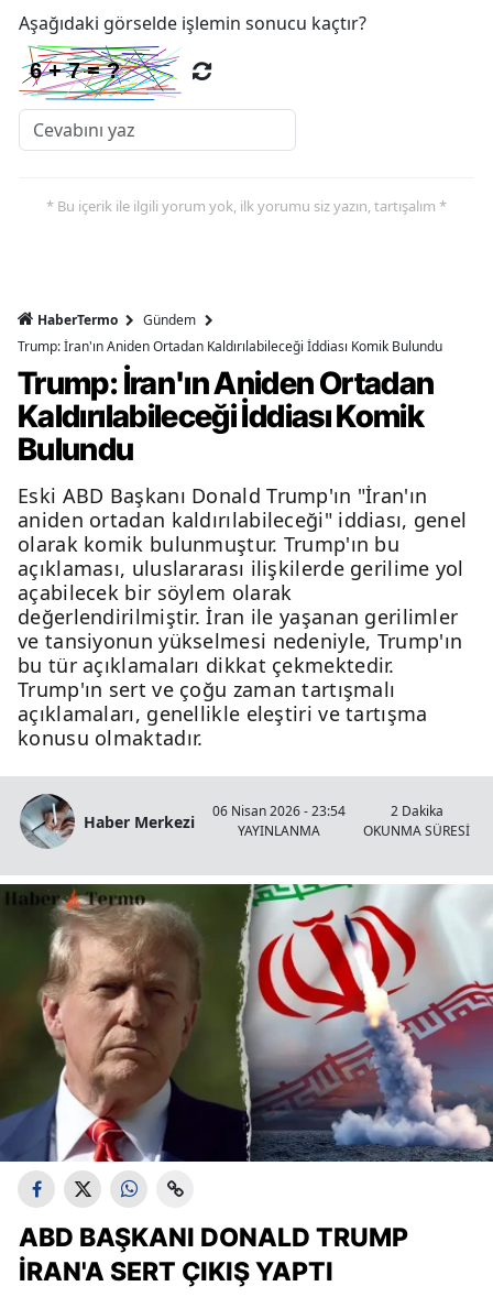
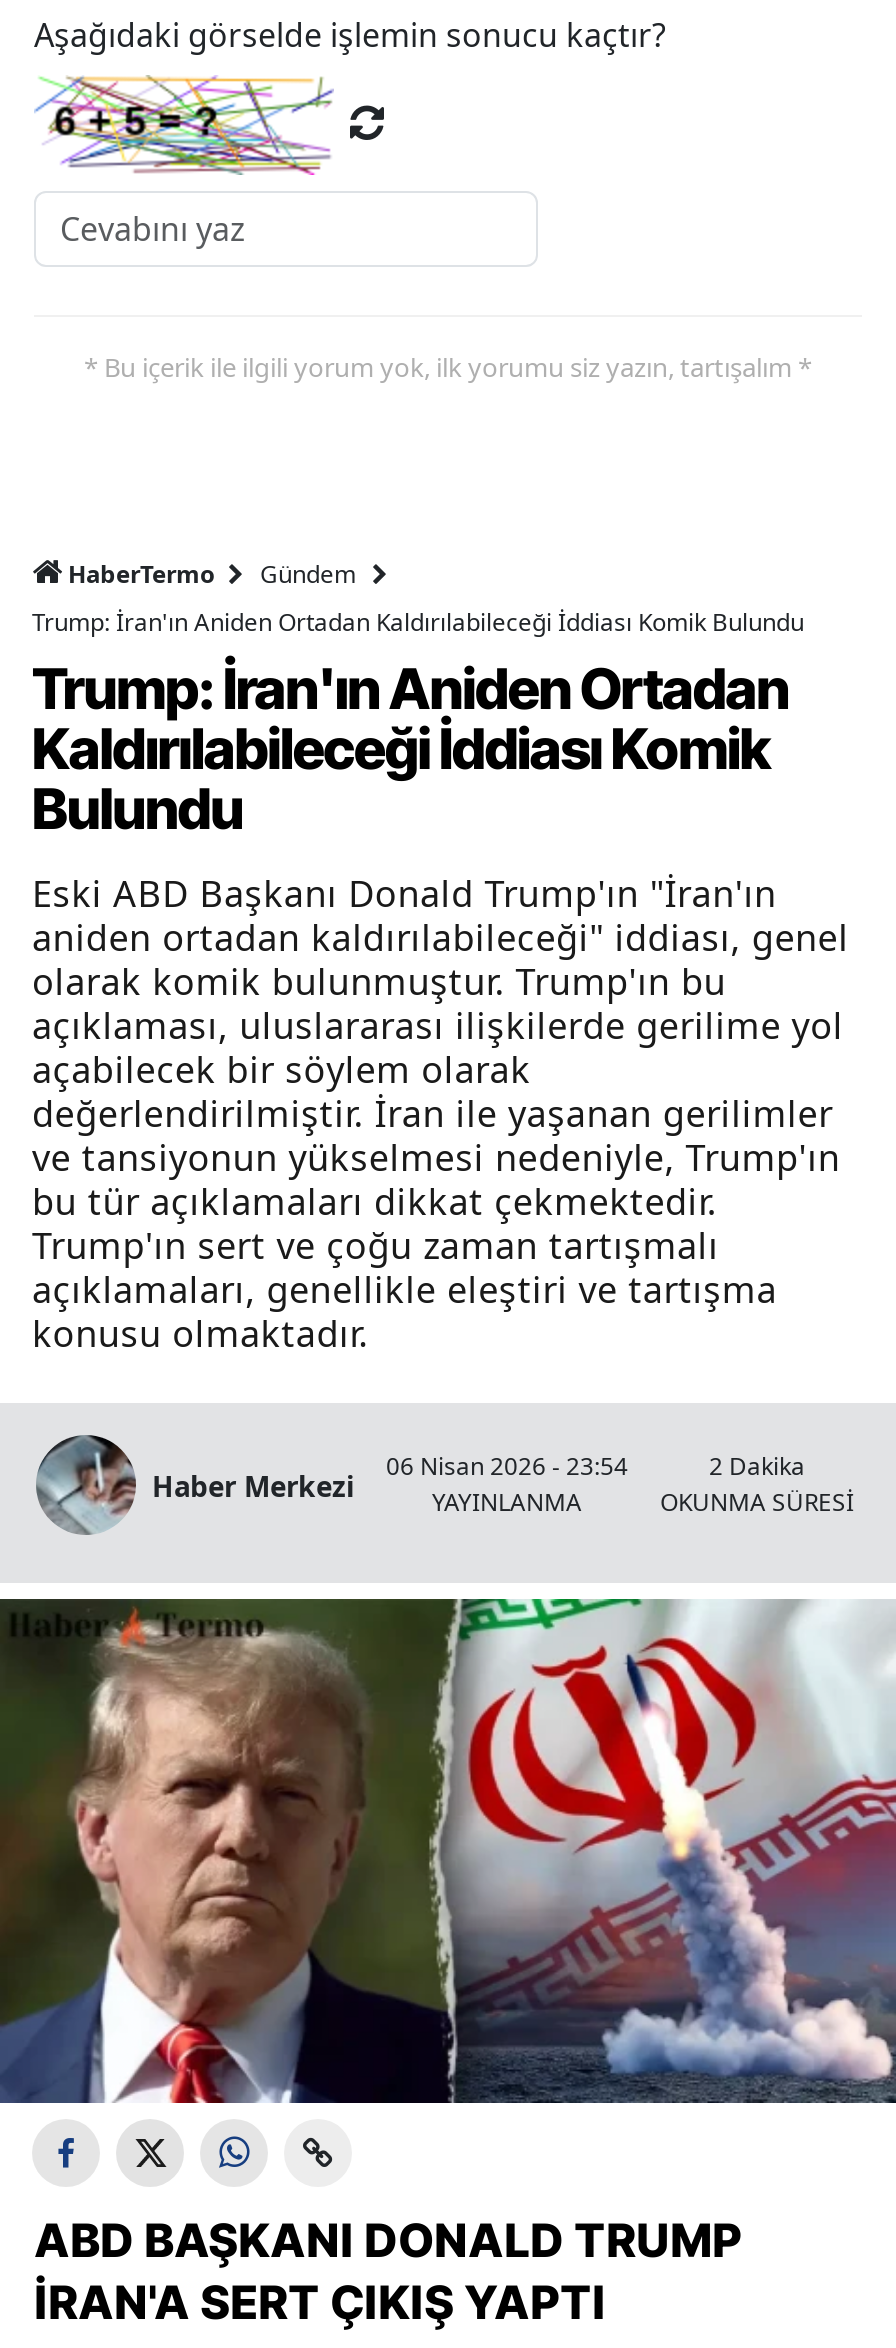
[19,45,182,101] [image] -> [34,75,334,177] [image]

